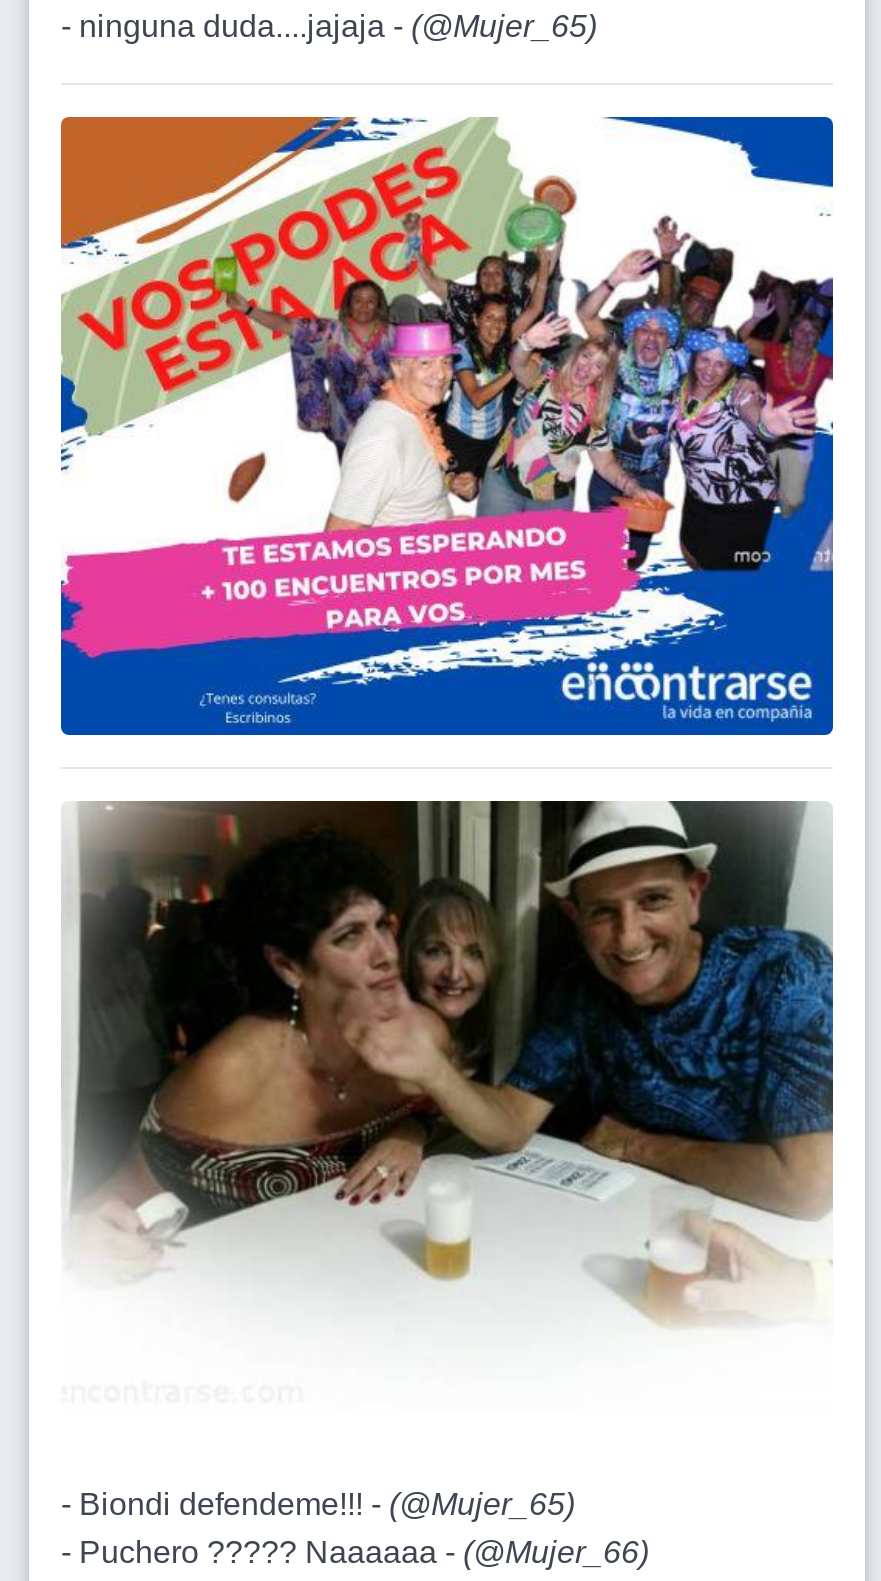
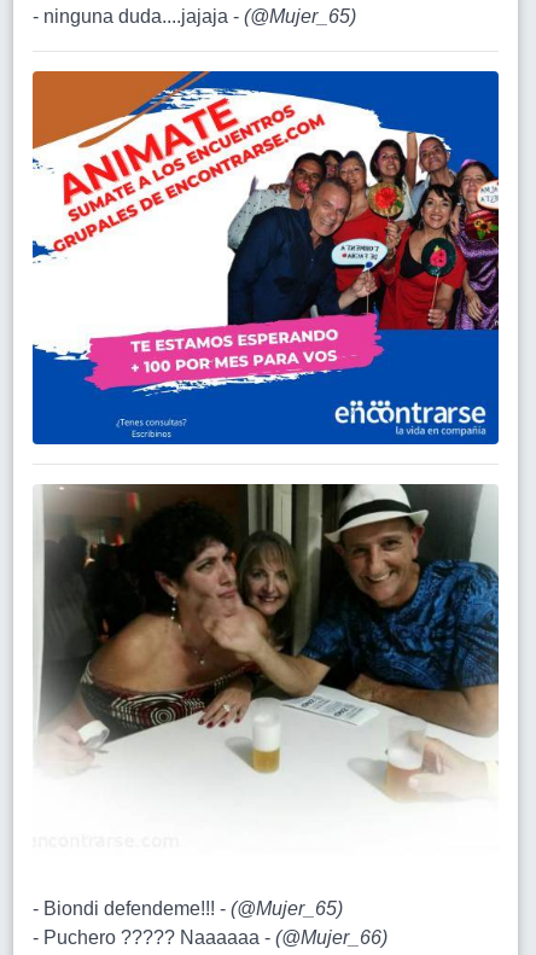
[59,117,835,687] [image] -> [31,70,500,414] [image]

